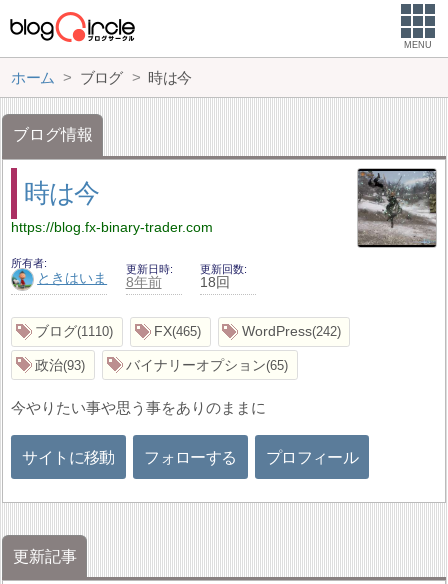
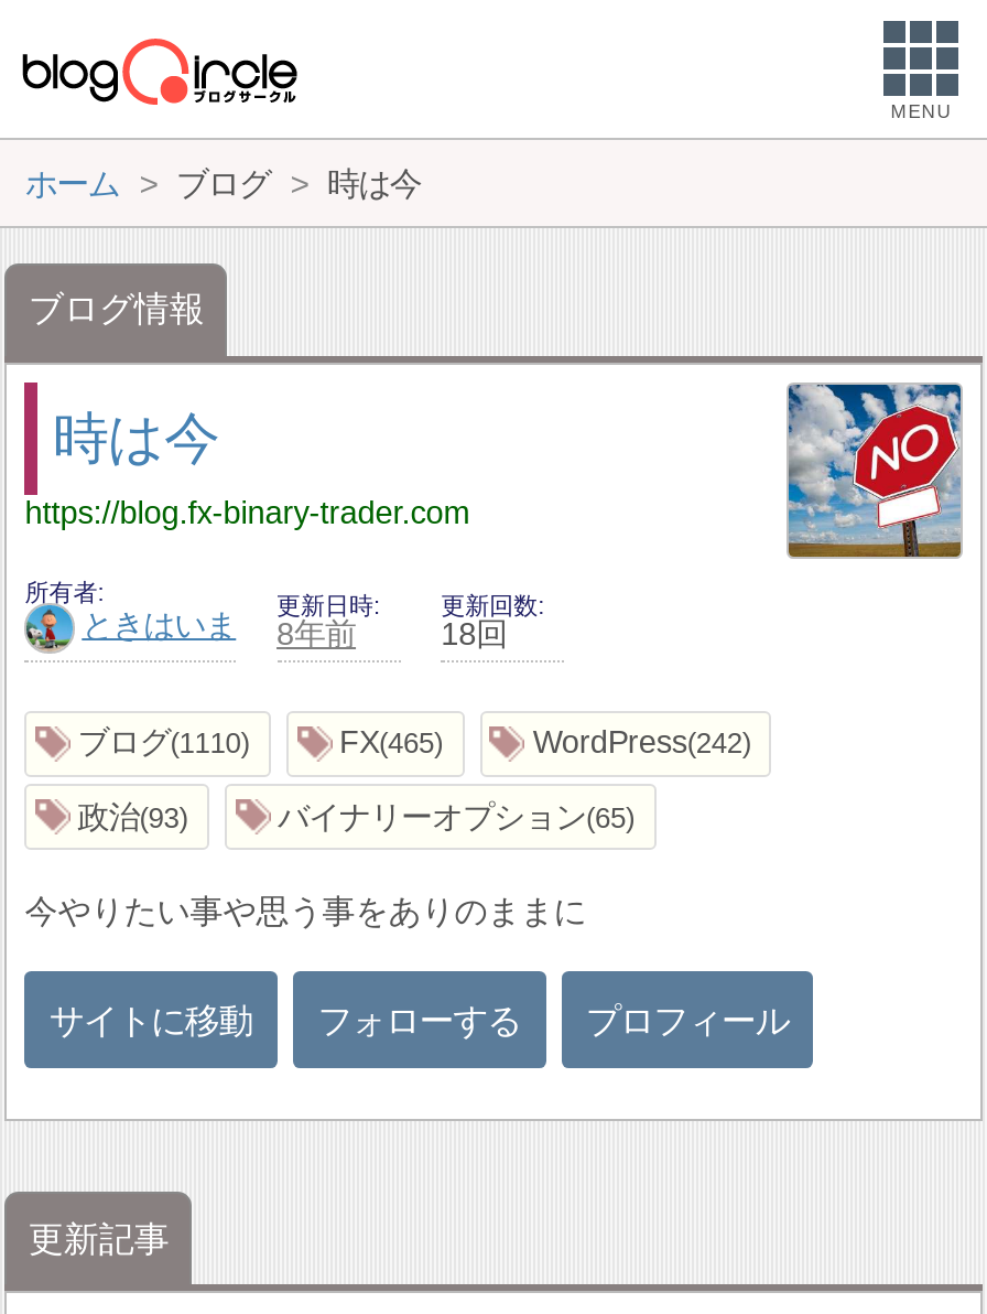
[357,168,437,248] [image] -> [787,383,963,559] [image]

